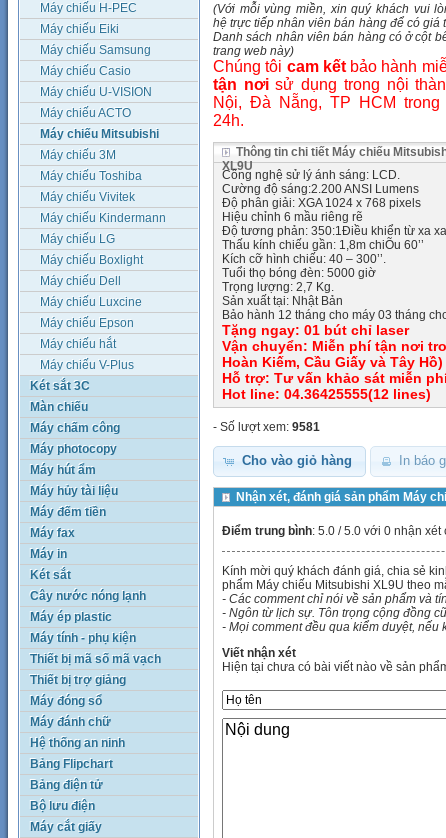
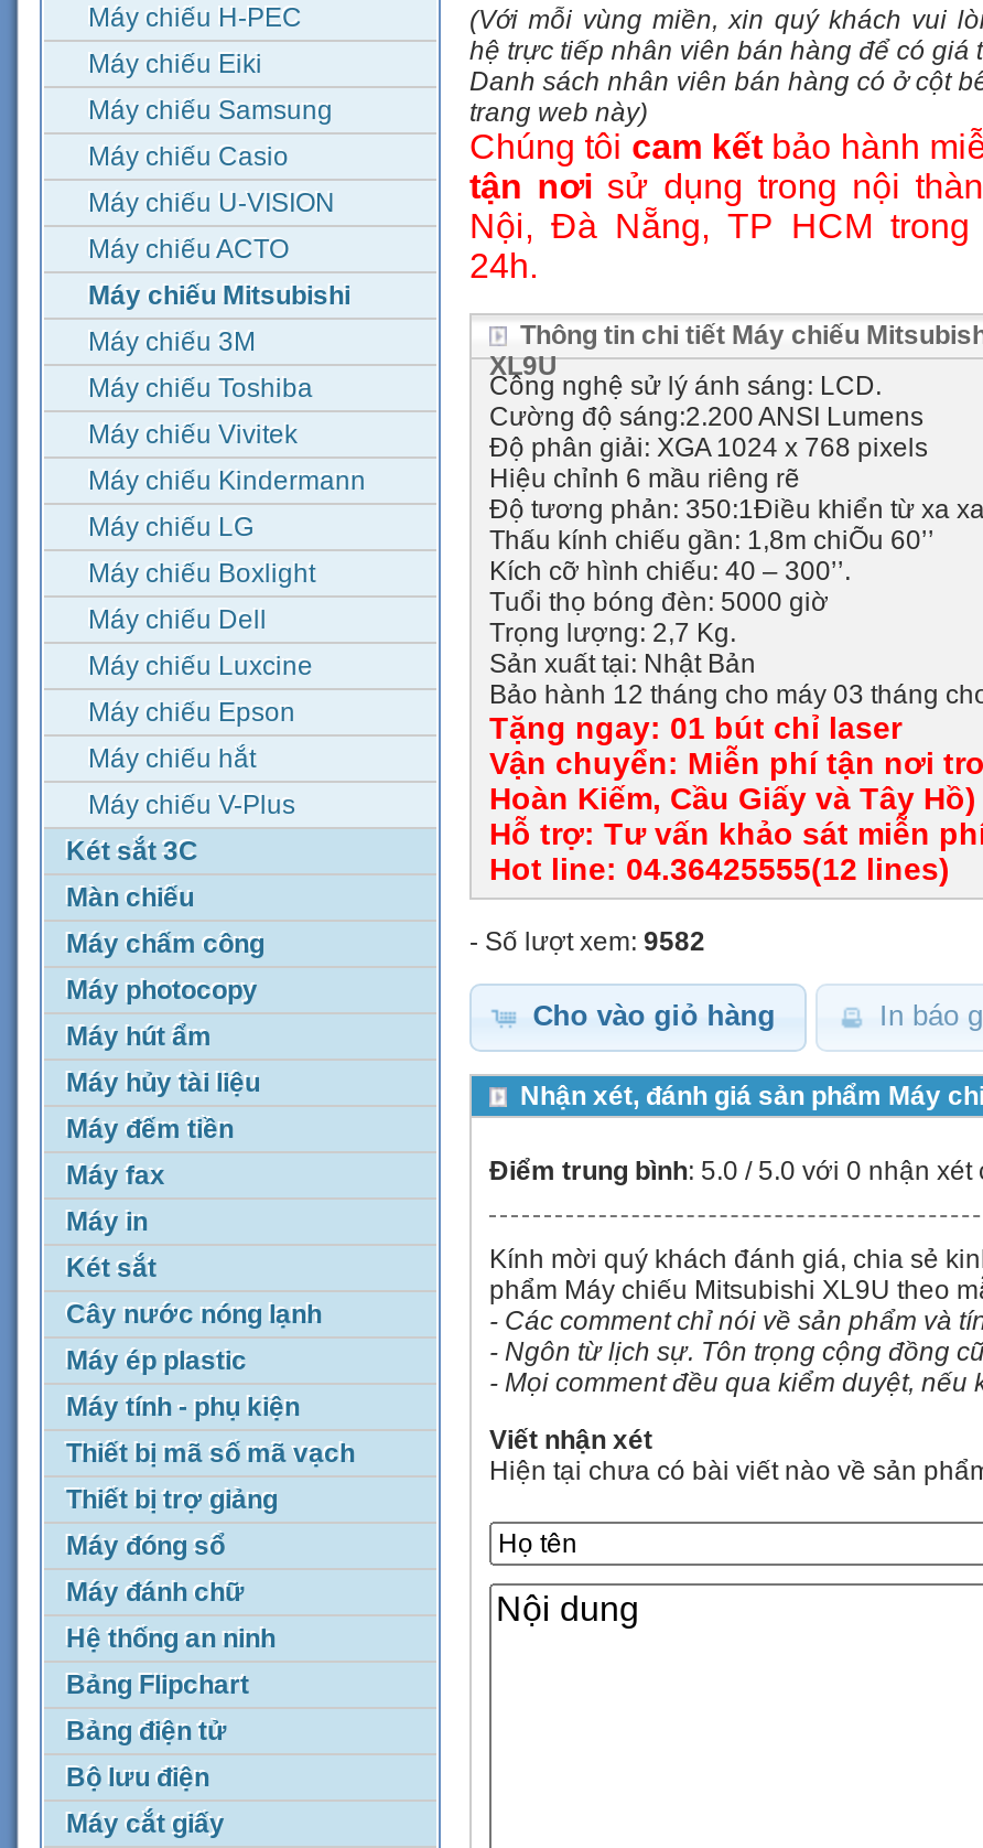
[213,420,320,434] - Số lượt xem: 9581 -> [469,926,705,957] - Số lượt xem: 9582

